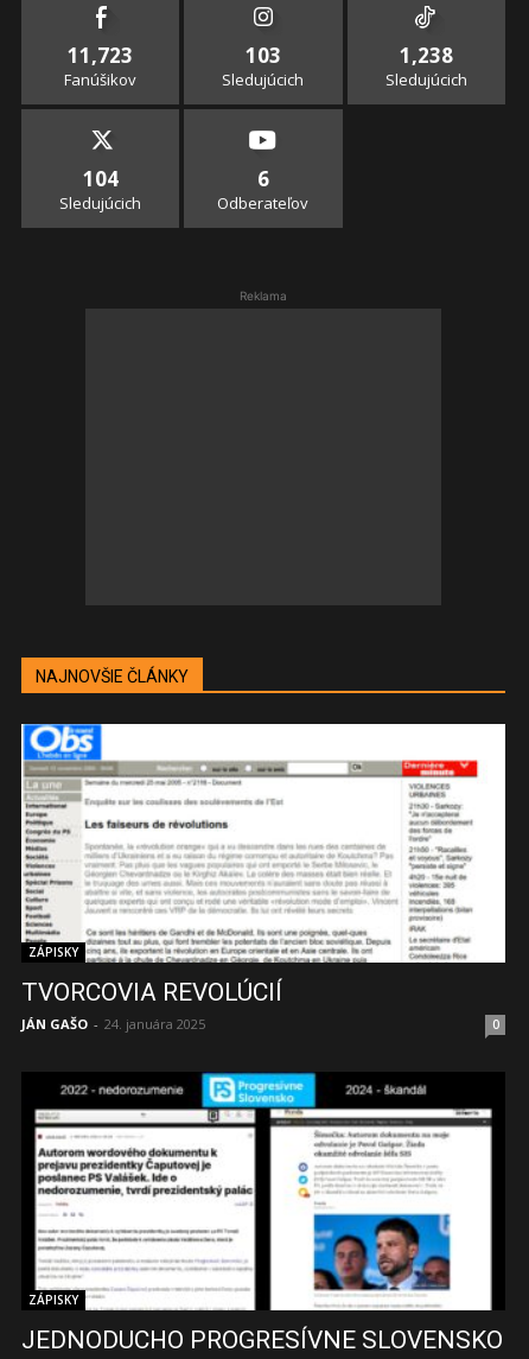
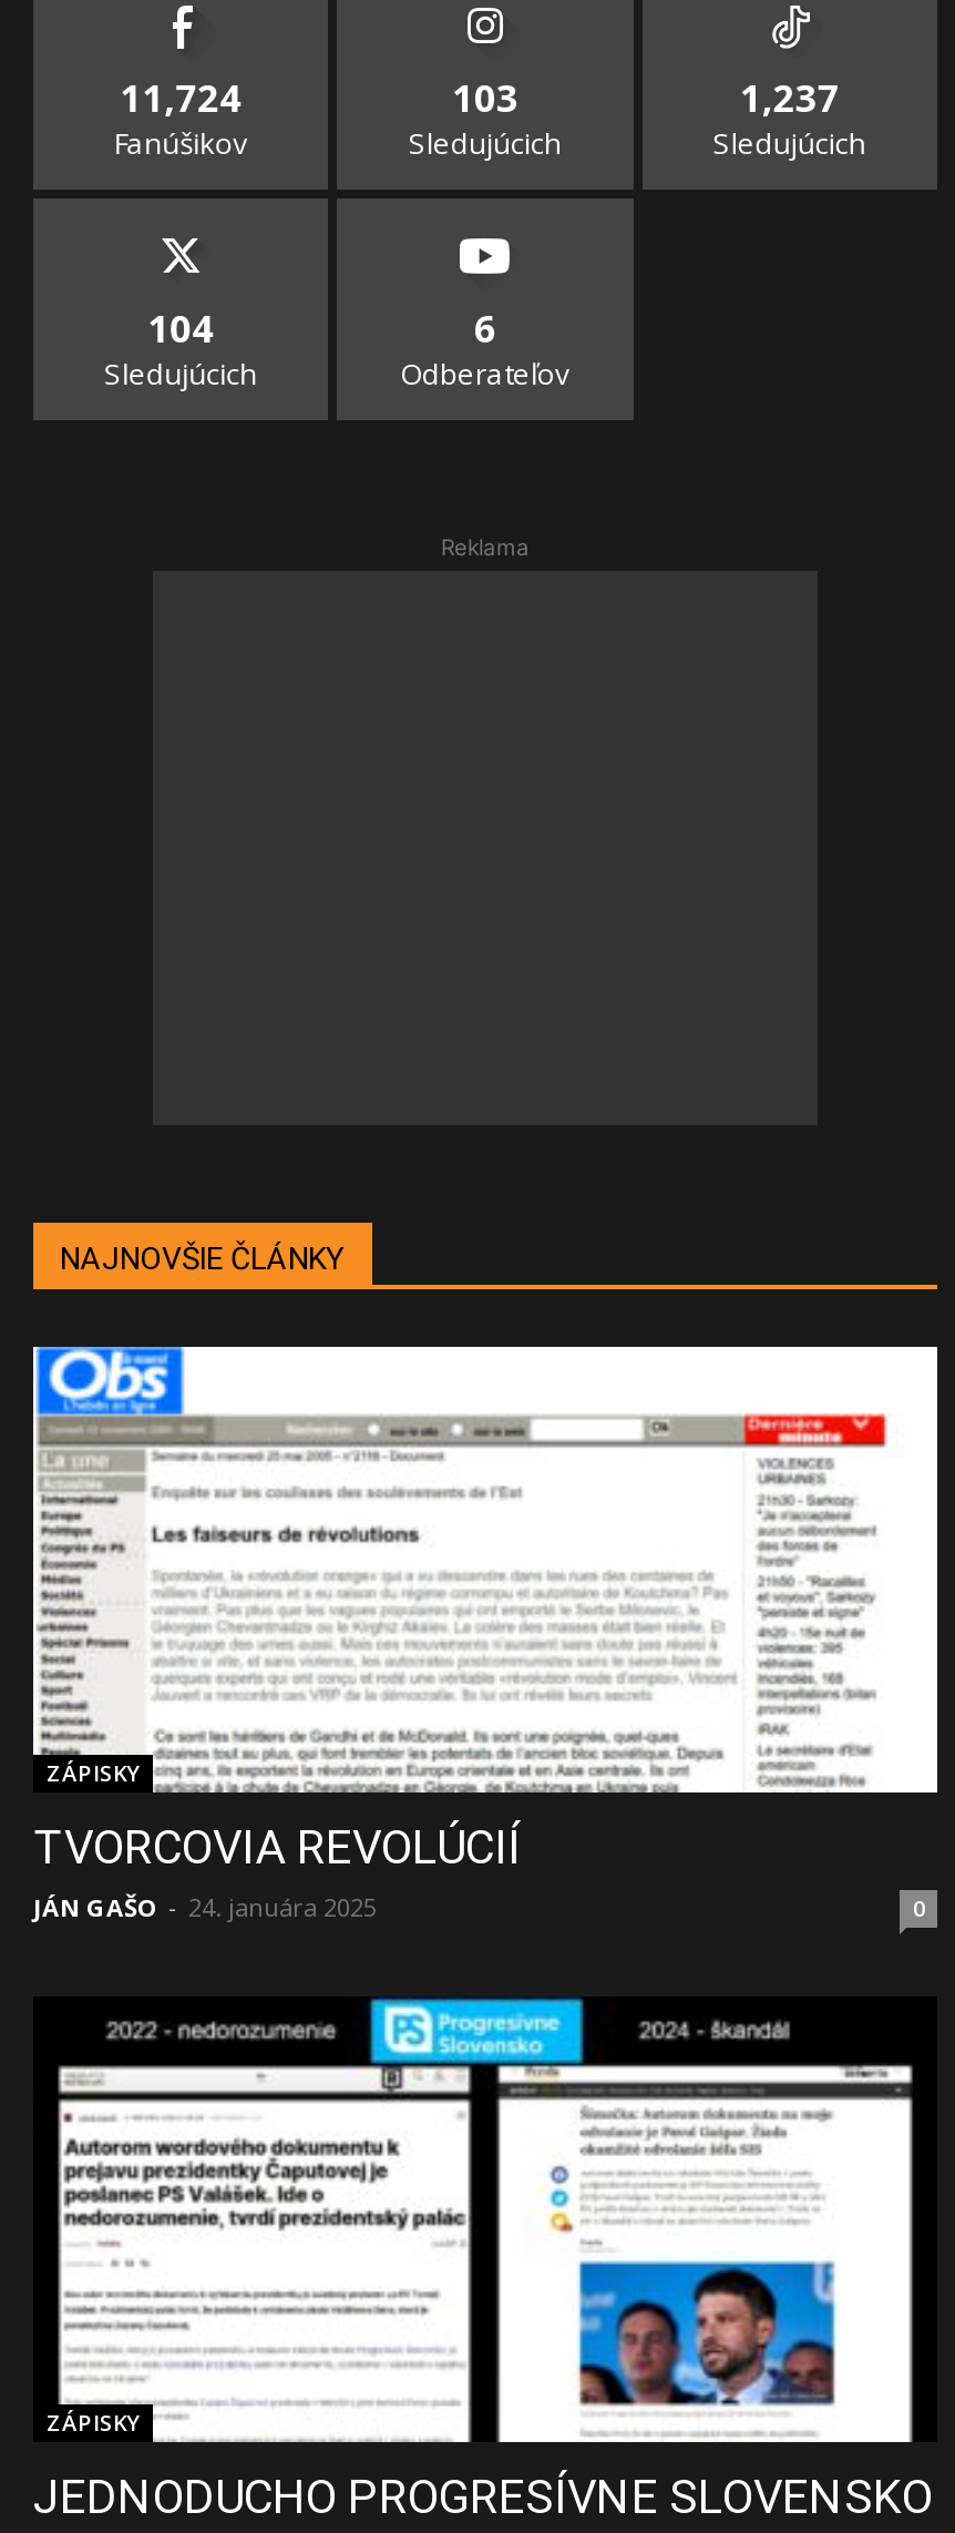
[68,41,133,68] 11,723 -> [120,71,242,122] 11,724
[399,41,453,68] 1,238 -> [740,71,839,122] 1,237

